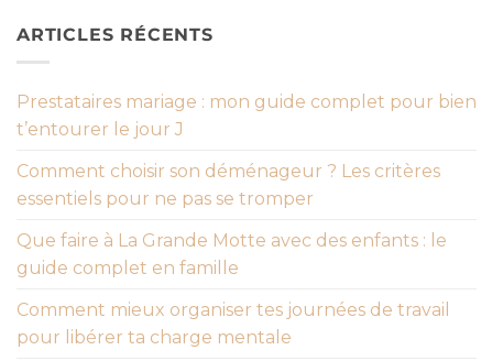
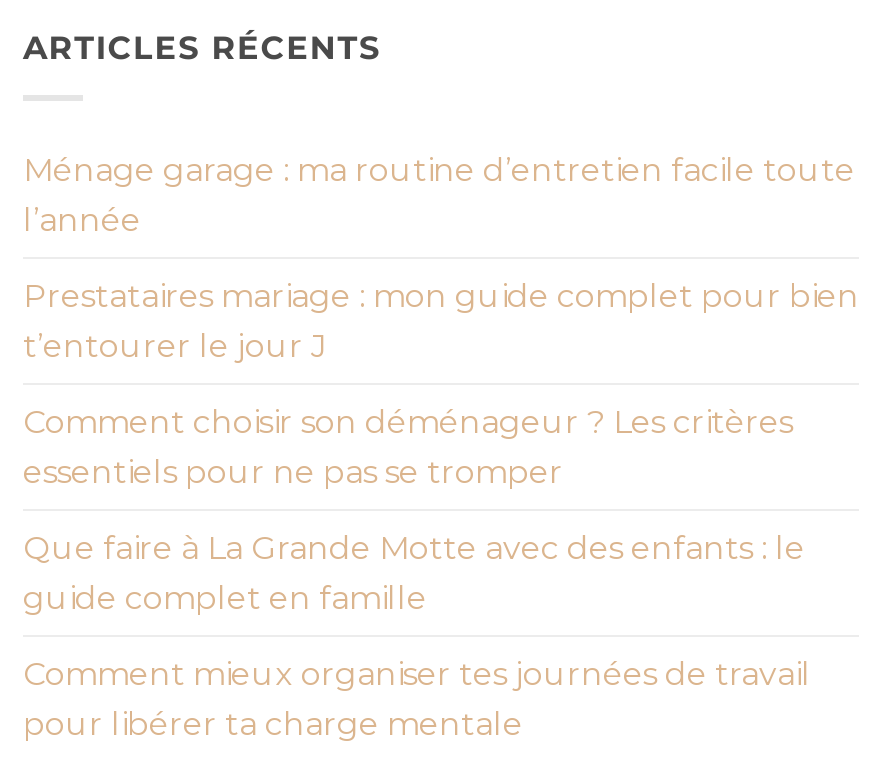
none -> [23,150,855,238] Ménage garage : ma routine d’entretien facile toute | l’année

